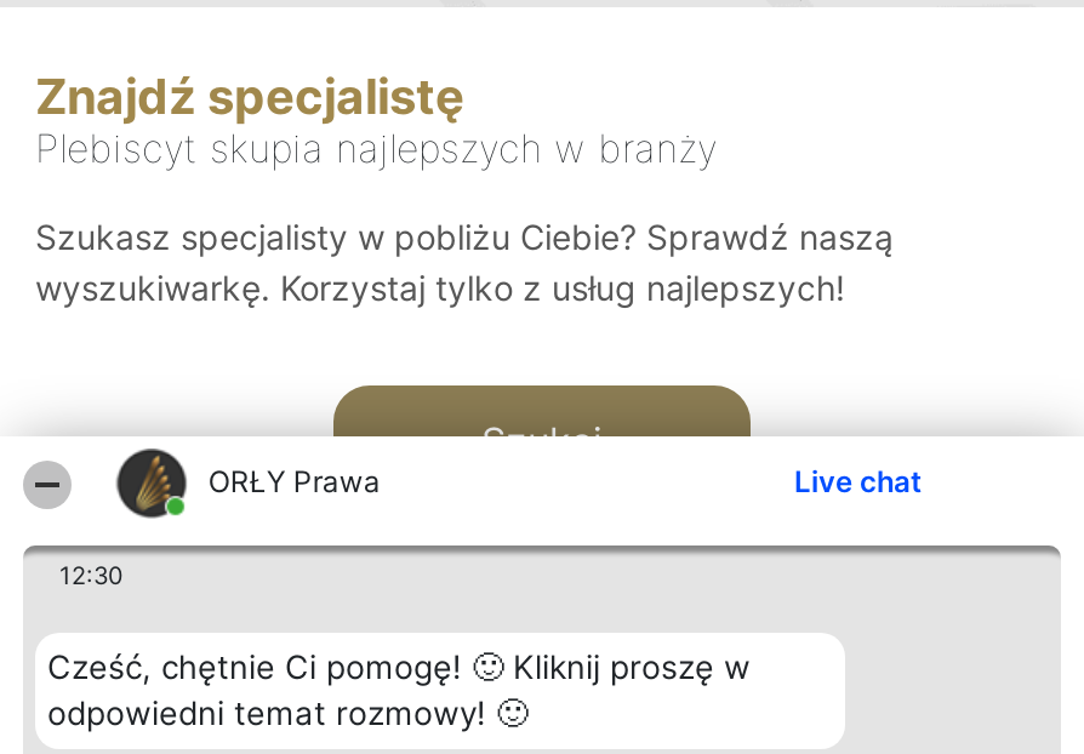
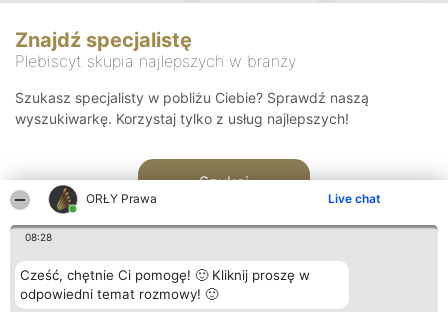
[59,560,122,589] 12:30 -> [25,231,52,243] 08:28

